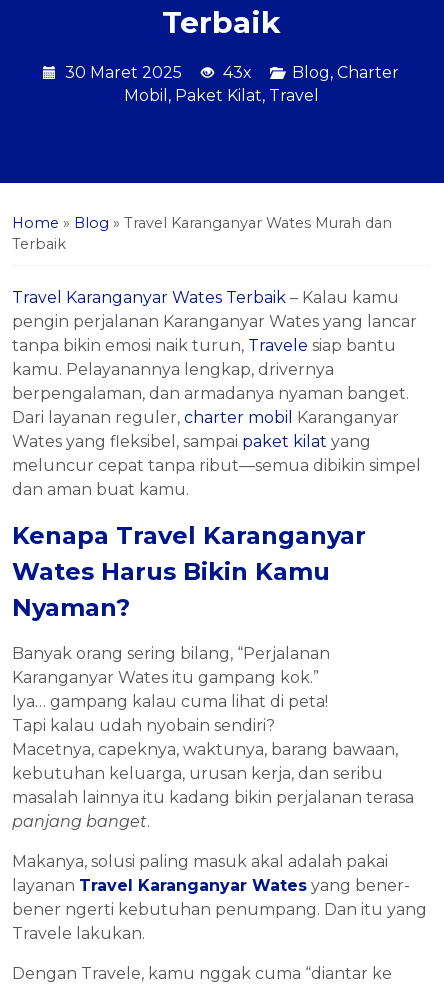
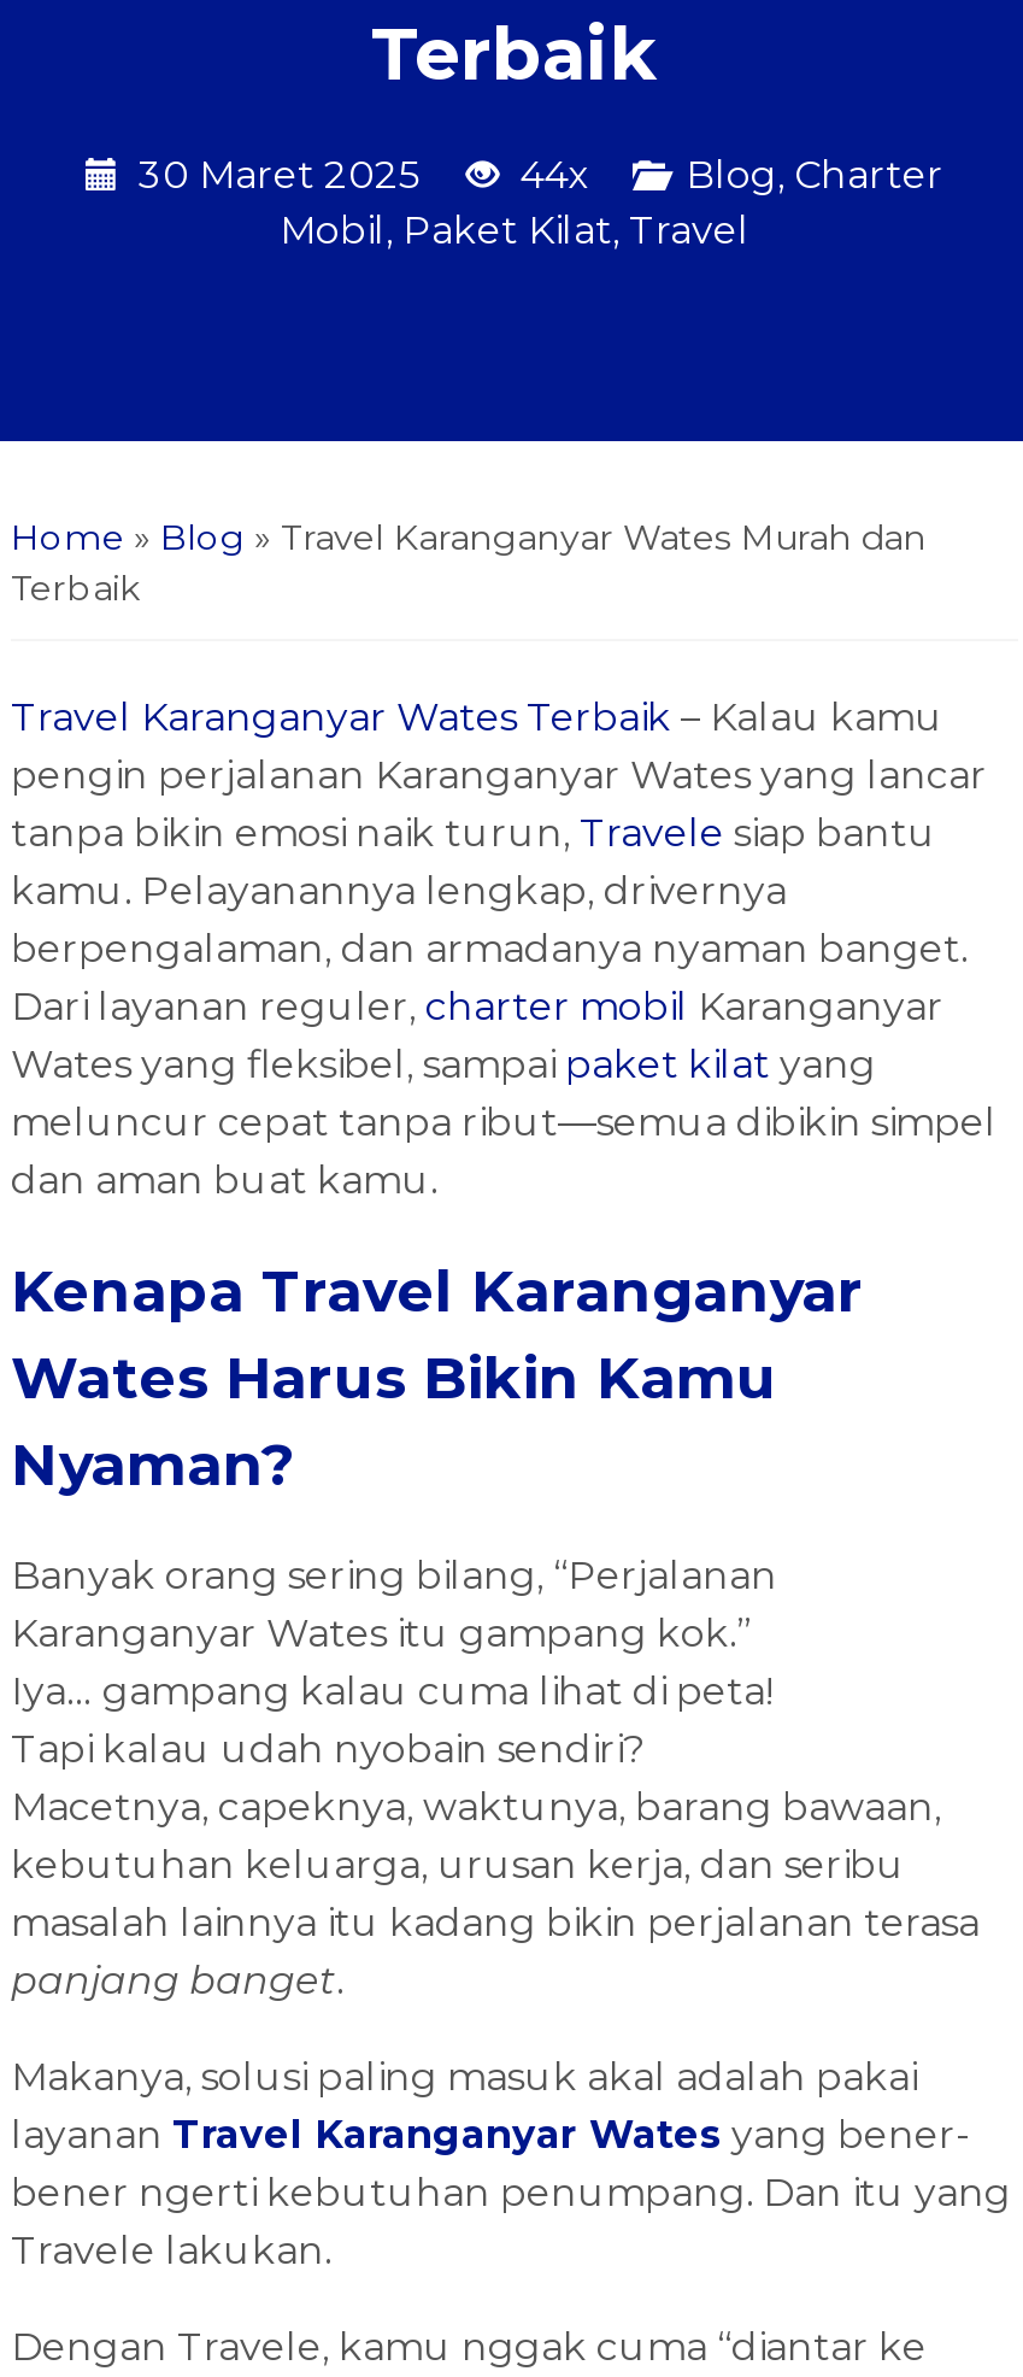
[61,63,399,82] 30 Maret 2025 43x Blog, Charter -> [129,152,943,198] 30 Maret 2025 44x Blog, Charter

